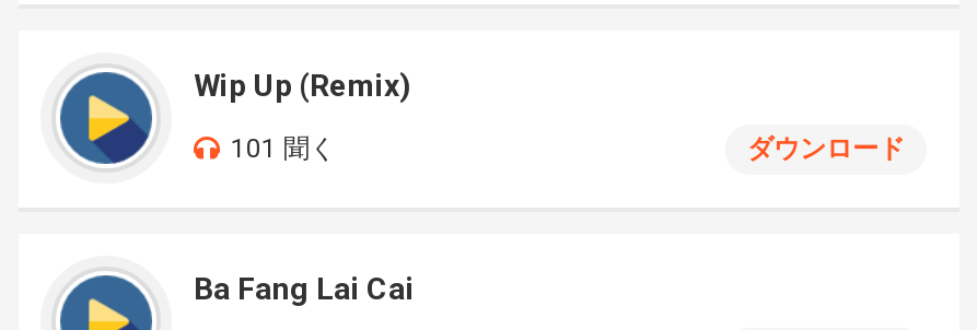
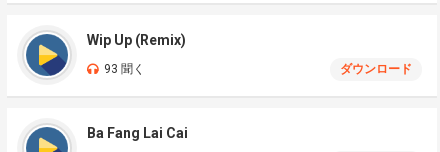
[231,133,336,164] 101 聞く -> [104,62,145,76] 93 聞く

